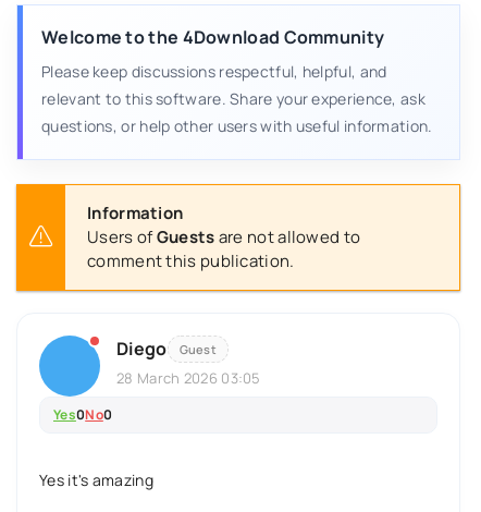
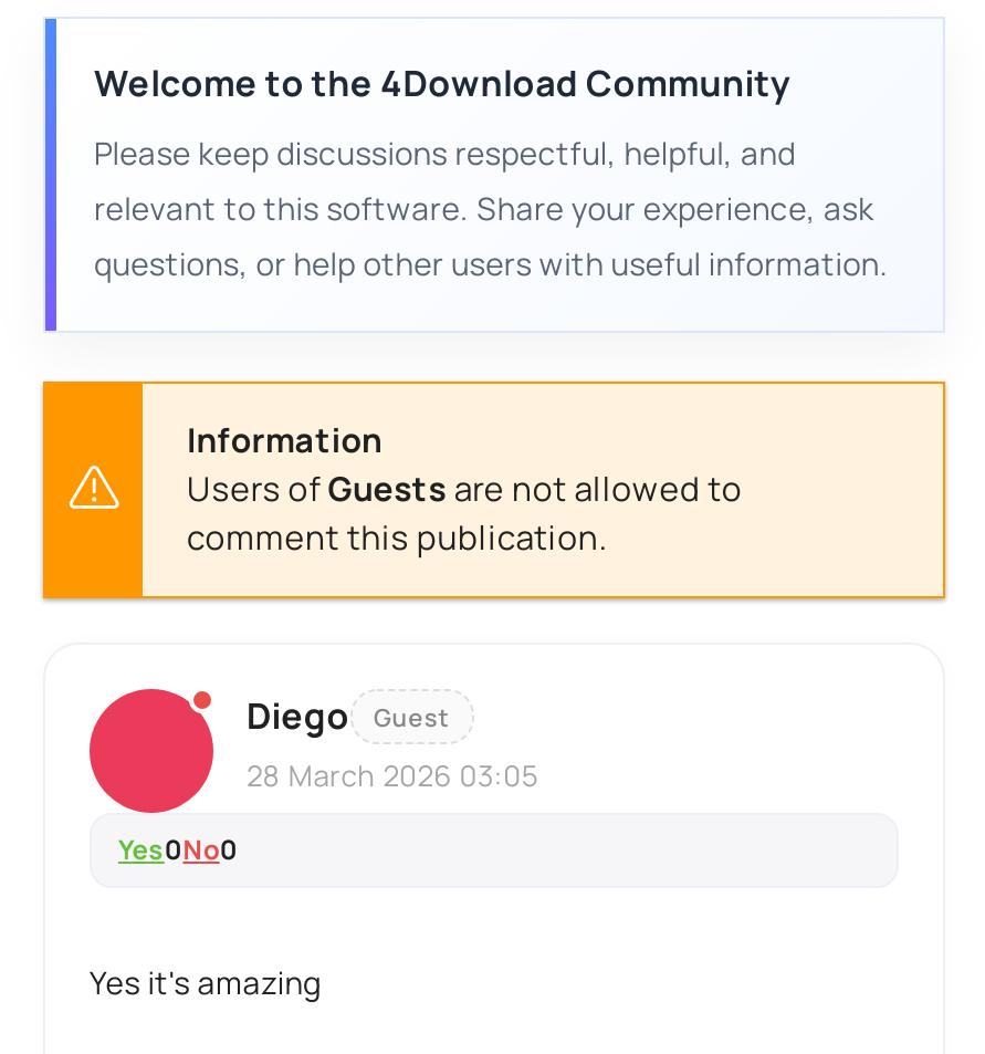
[38,334,101,398] [image] -> [87,687,216,815] [image]

